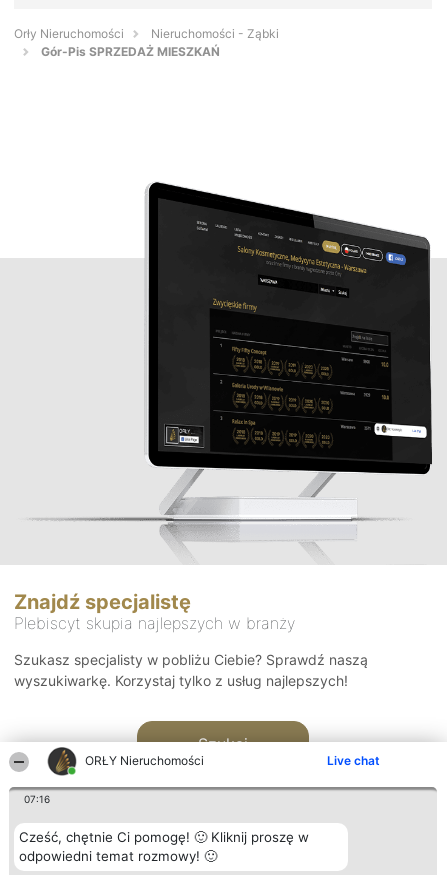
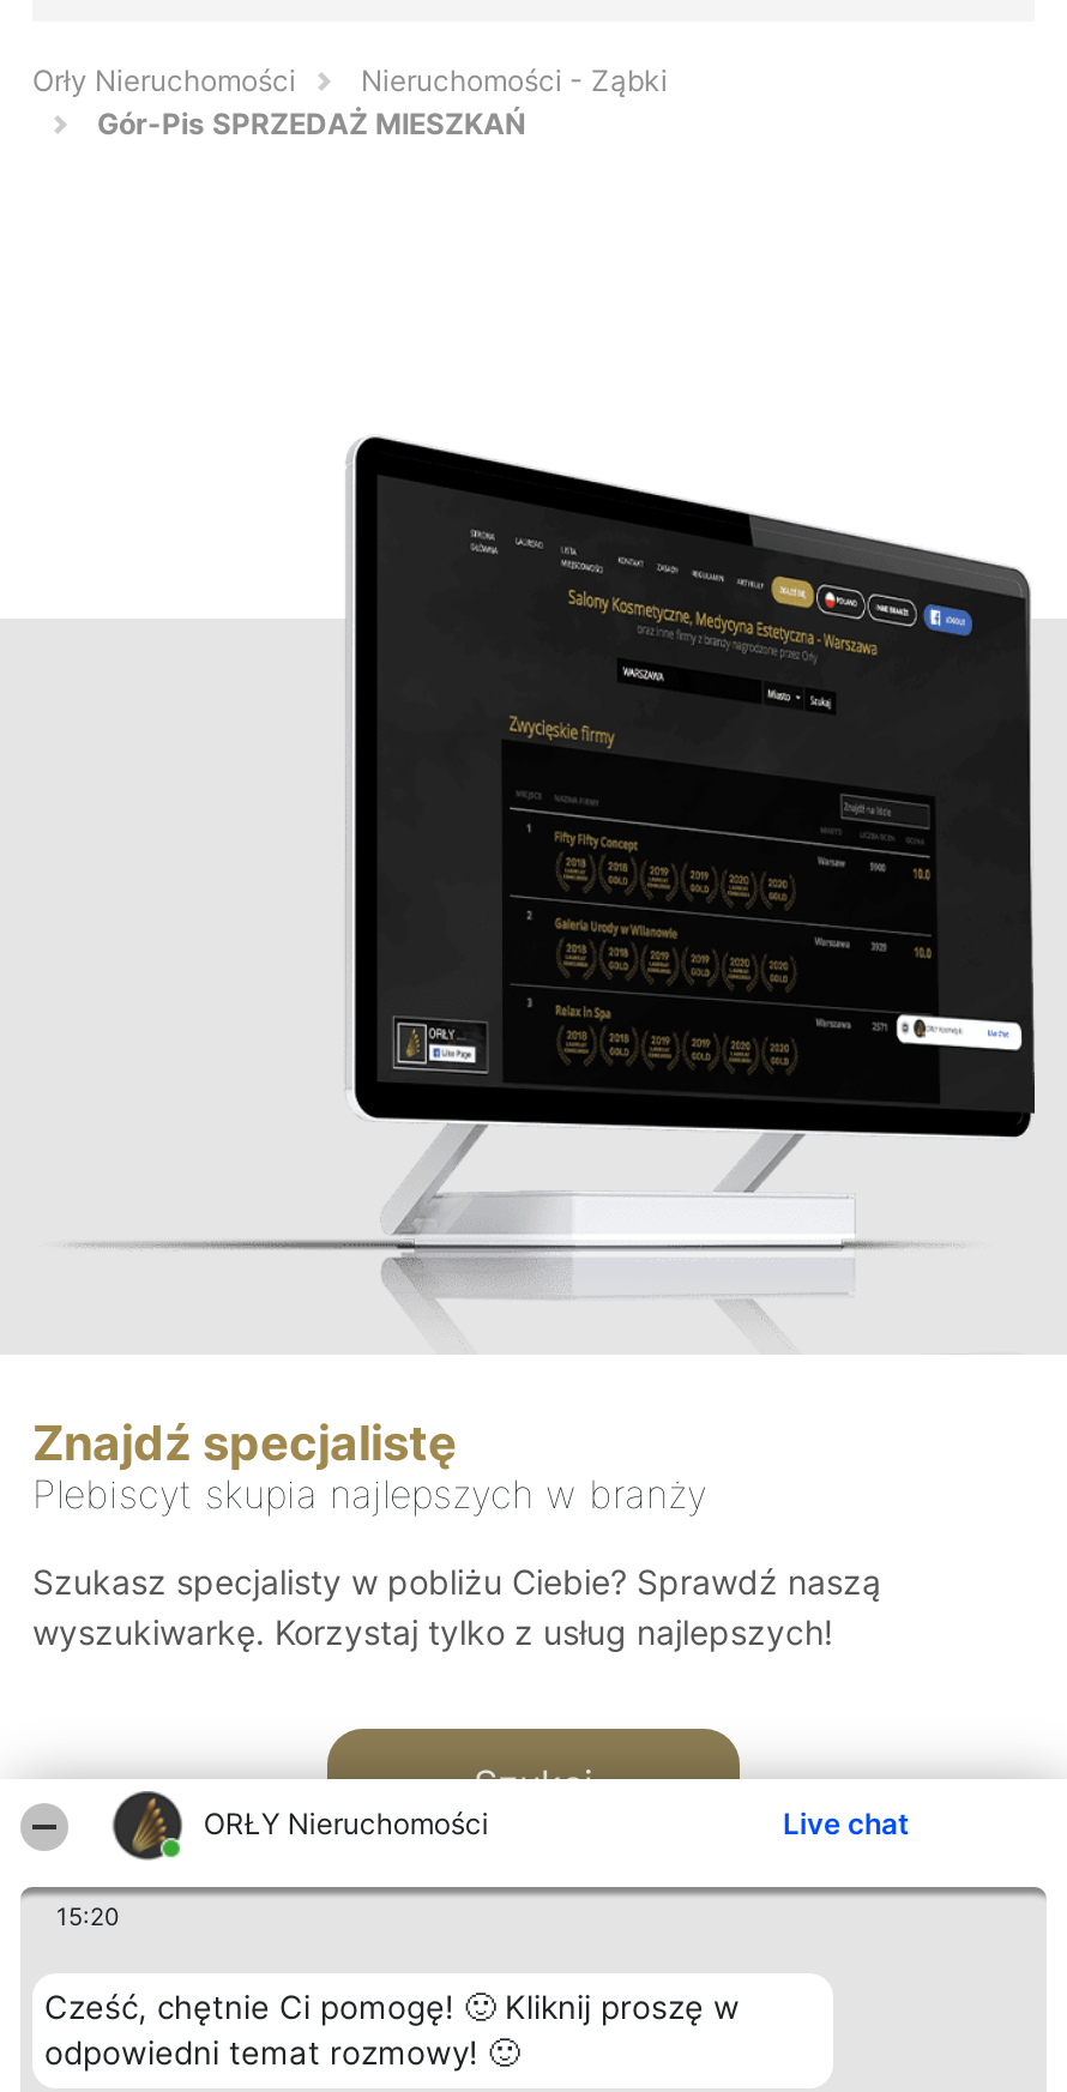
[24,793,50,805] 07:16 -> [56,1901,119,1930] 15:20

